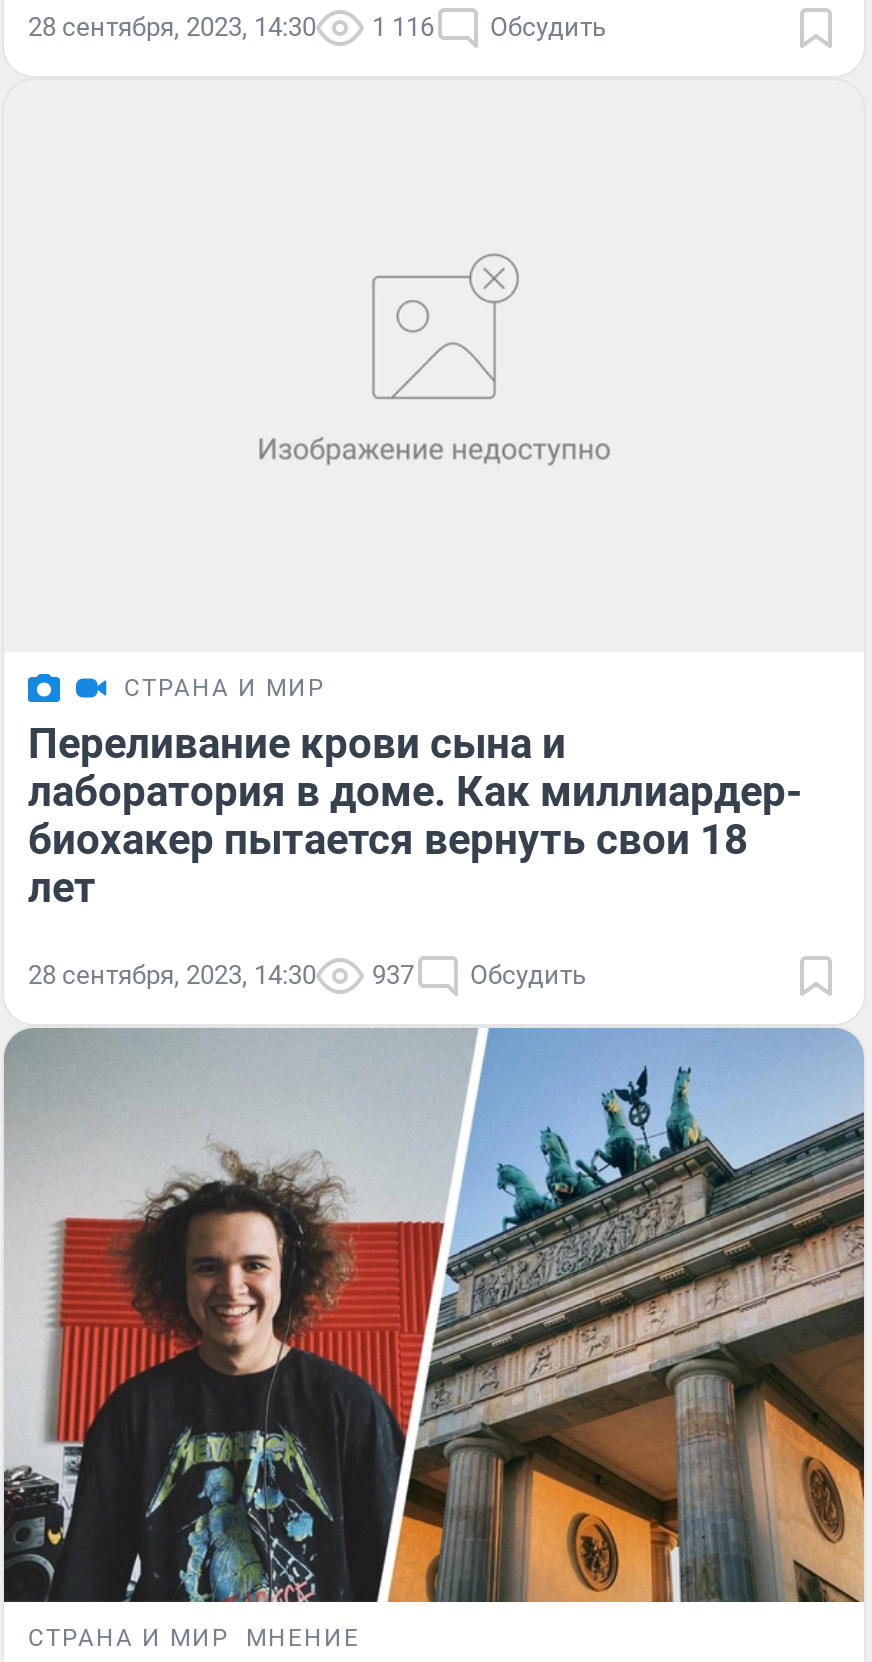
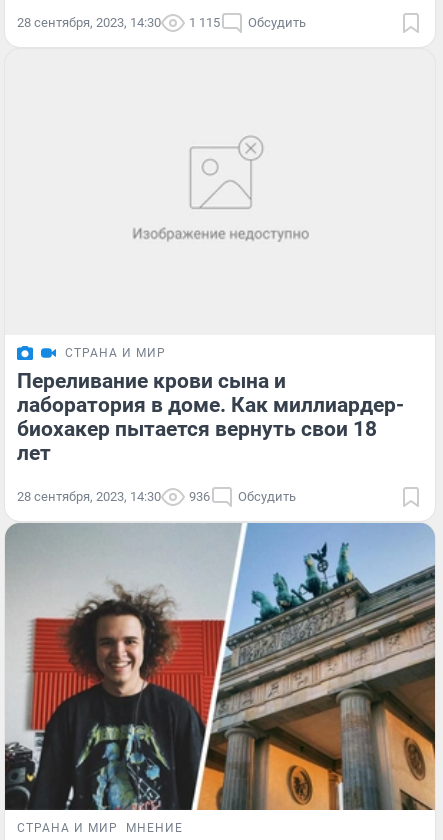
[28,11,606,41] 28 сентября, 2023, 14:30 1 116 Обсудить -> [17,15,306,30] 28 сентября, 2023, 14:30 1 115 Обсудить
[28,960,586,990] 28 сентября, 2023, 14:30 937 Обсудить -> [17,489,296,504] 28 сентября, 2023, 14:30 936 Обсудить

